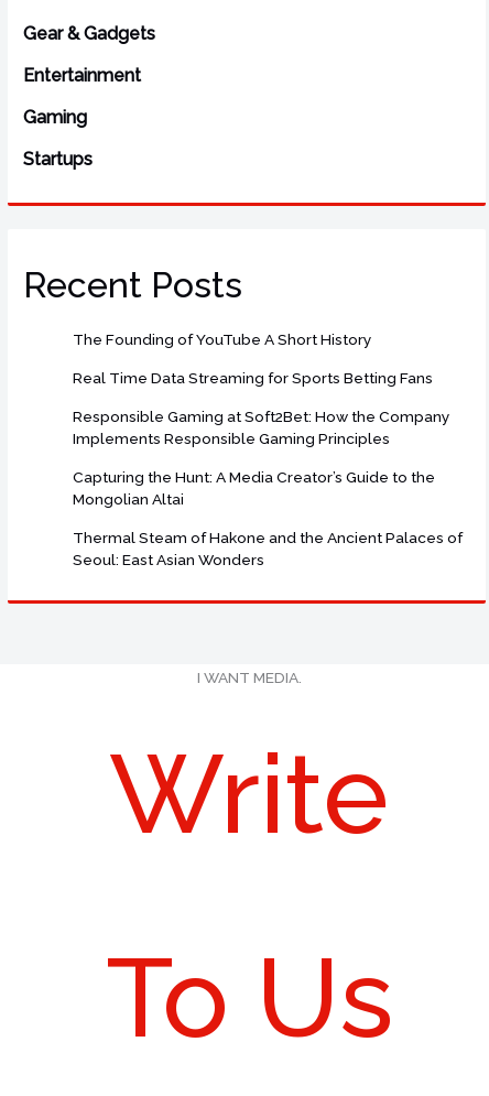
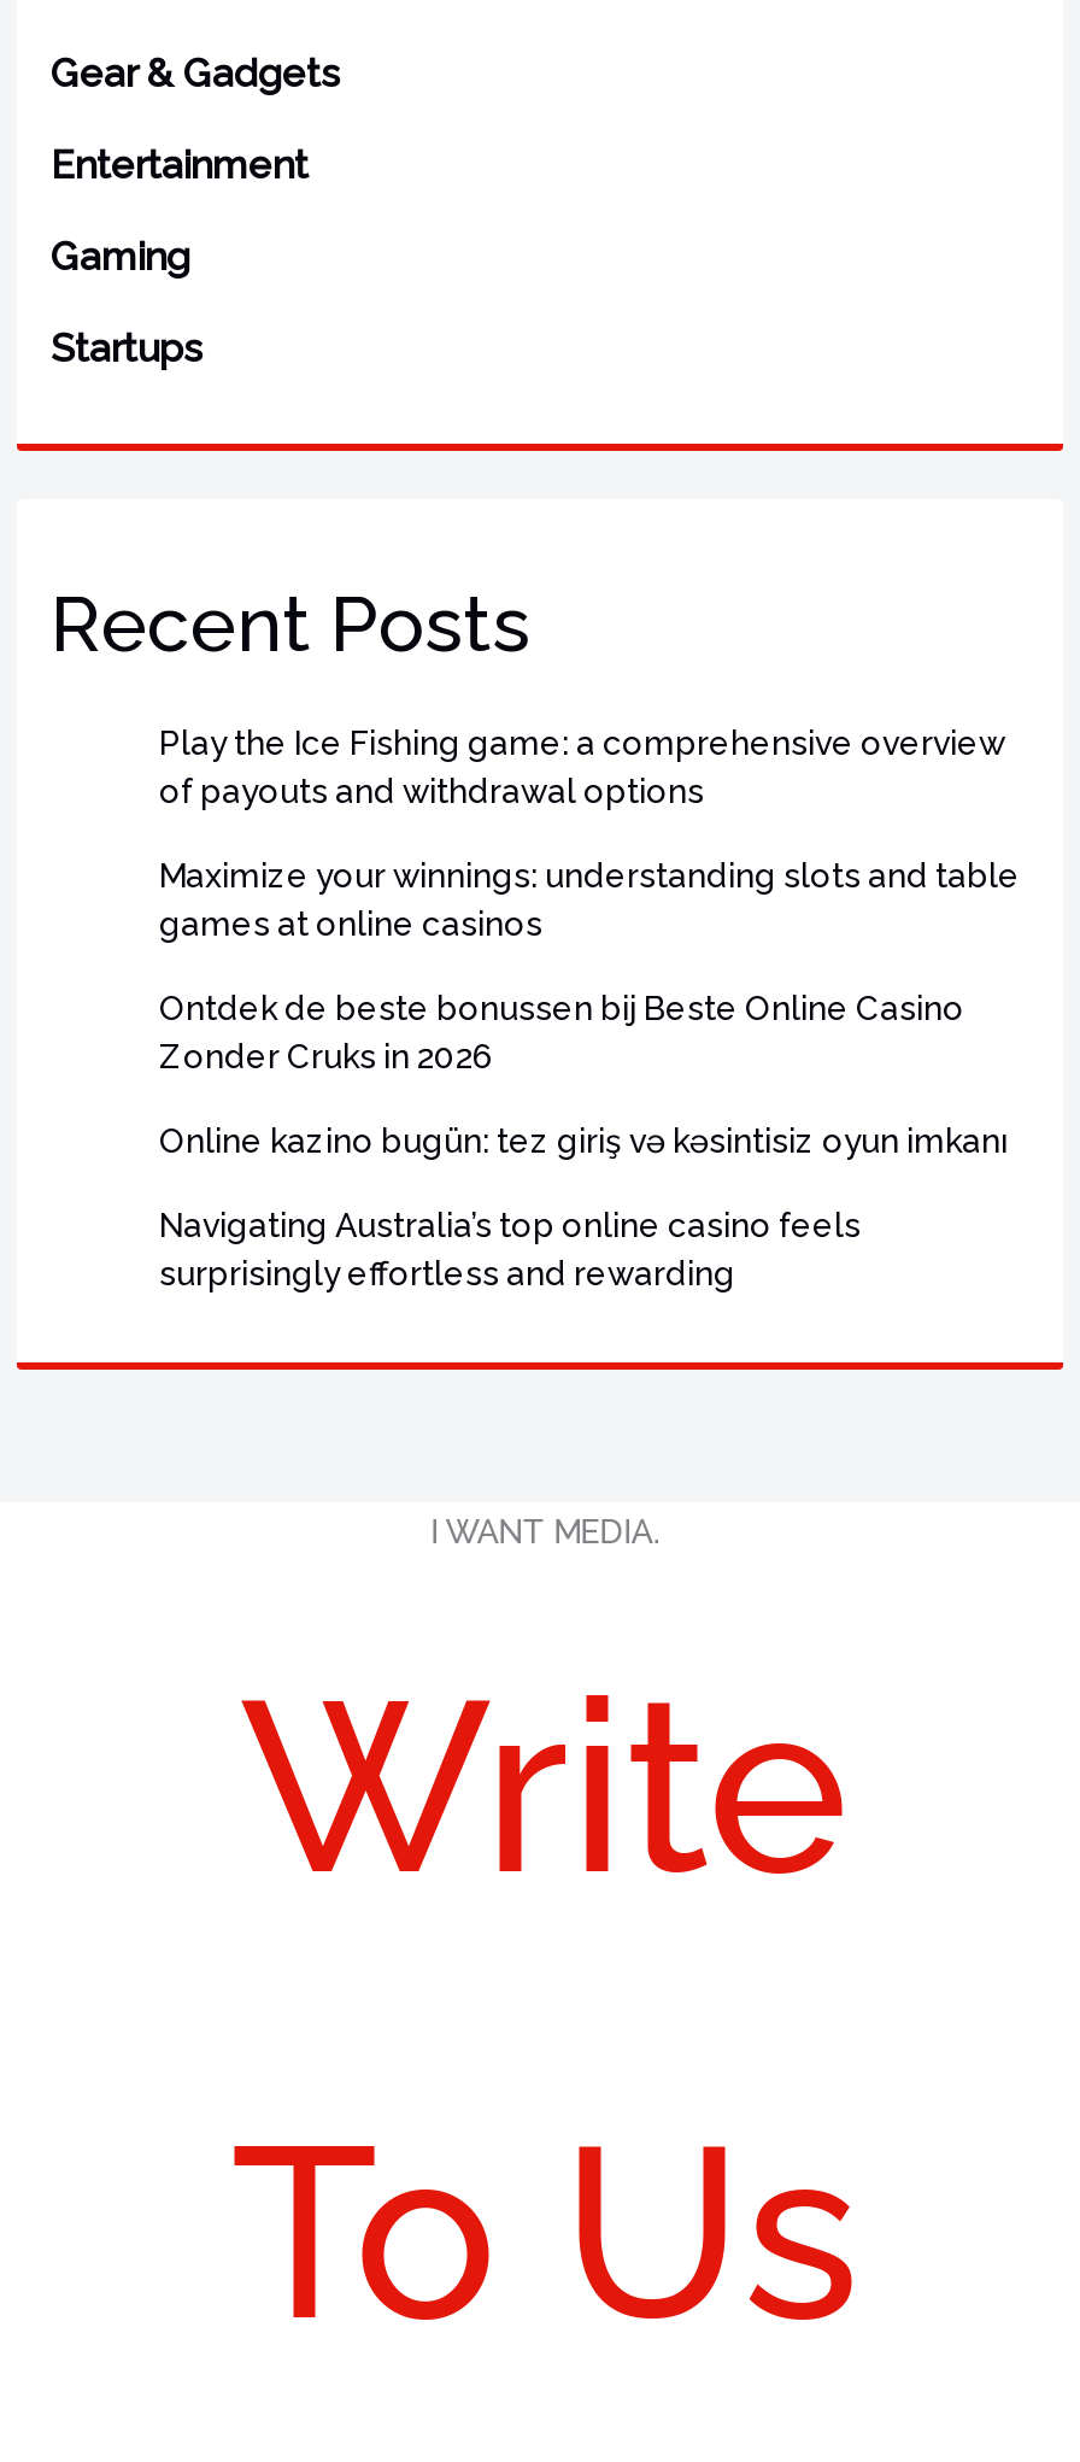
[73,330,371,348] The Founding of YouTube A Short History -> [159,723,1005,810] Play the Ice Fishing game: a comprehensive overview | of payouts and withdrawal options
[73,369,433,387] Real Time Data Streaming for Sports Betting Fans -> [159,856,1020,943] Maximize your winnings: understanding slots and table | games at online casinos
[73,407,449,447] Responsible Gaming at Soft2Bet: How the Company | Implements Responsible Gaming Principles -> [159,988,964,1075] Ontdek de beste bonussen bij Beste Online Casino | Zonder Cruks in 2026
[73,468,435,508] Capturing the Hunt: A Media Creator’s Guide to the | Mongolian Altai -> [159,1121,1008,1160] Online kazino bugün: tez giriş və kəsintisiz oyun imkanı
[73,529,463,568] Thermal Steam of Hakone and the Ancient Palaces of | Seoul: East Asian Wonders -> [159,1205,861,1292] Navigating Australia’s top online casino feels | surprisingly effortless and rewarding

